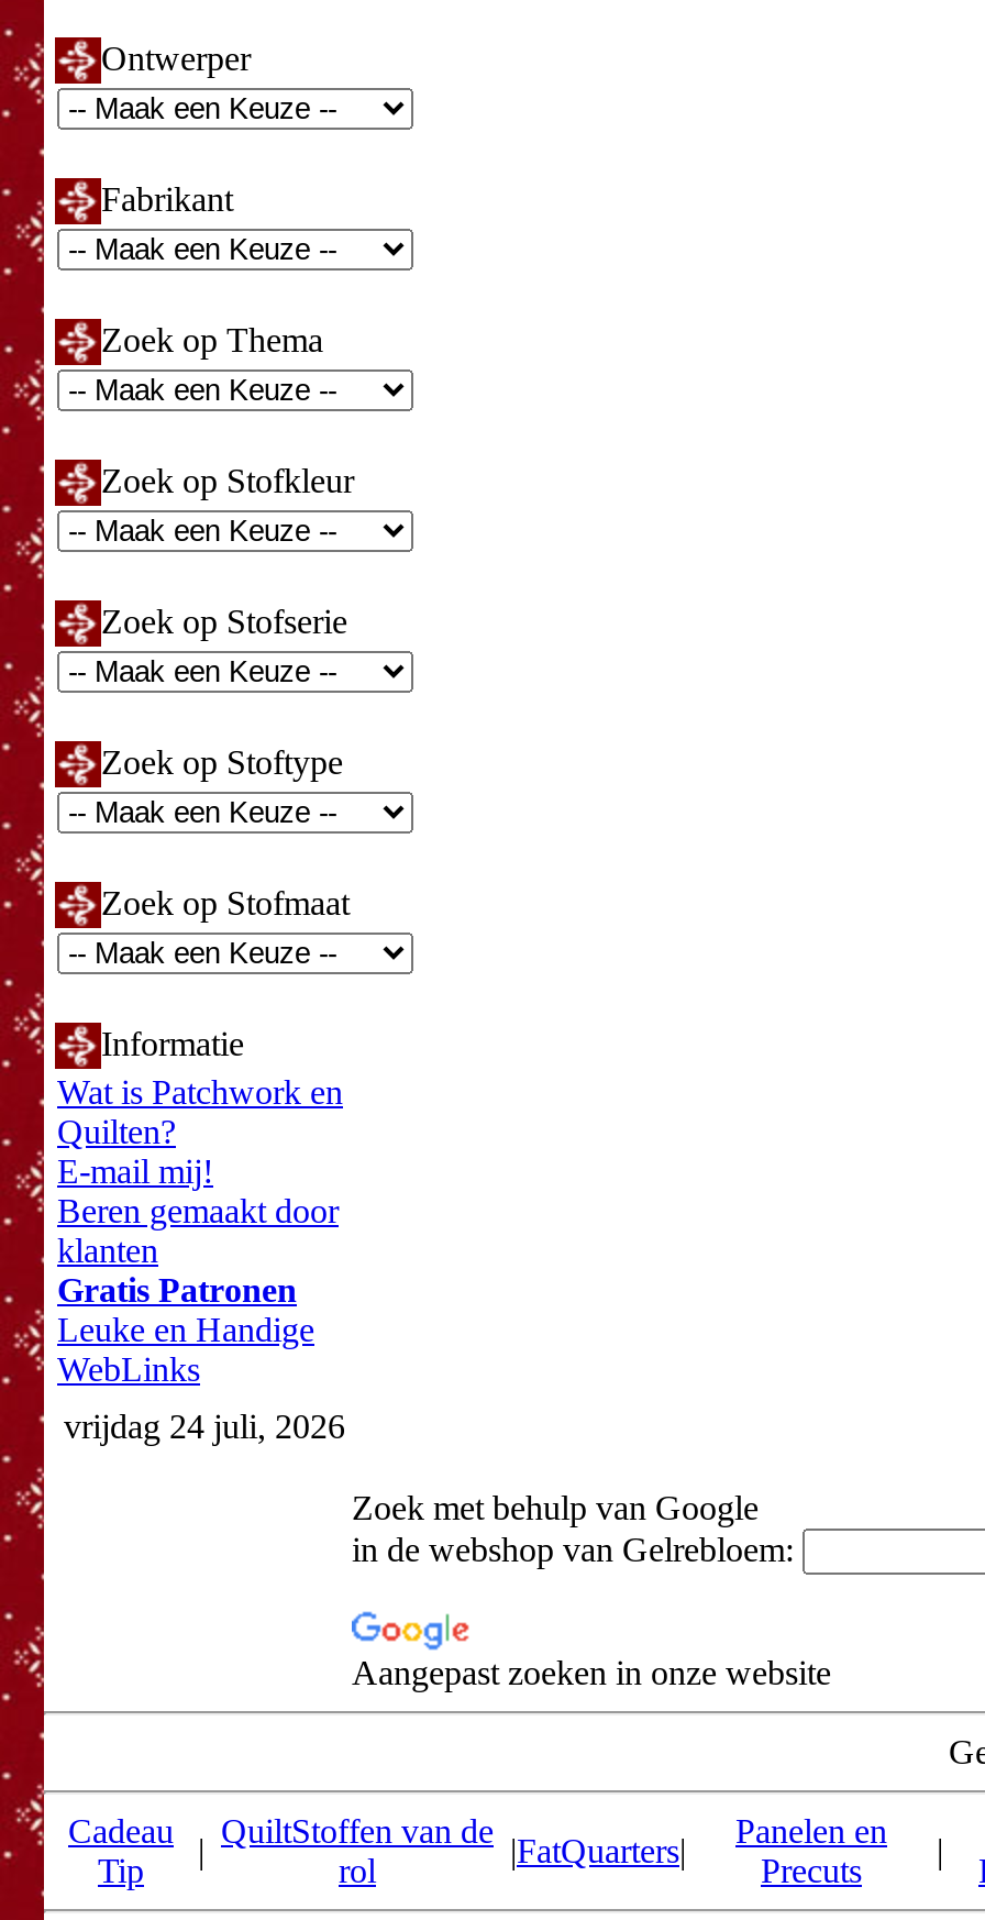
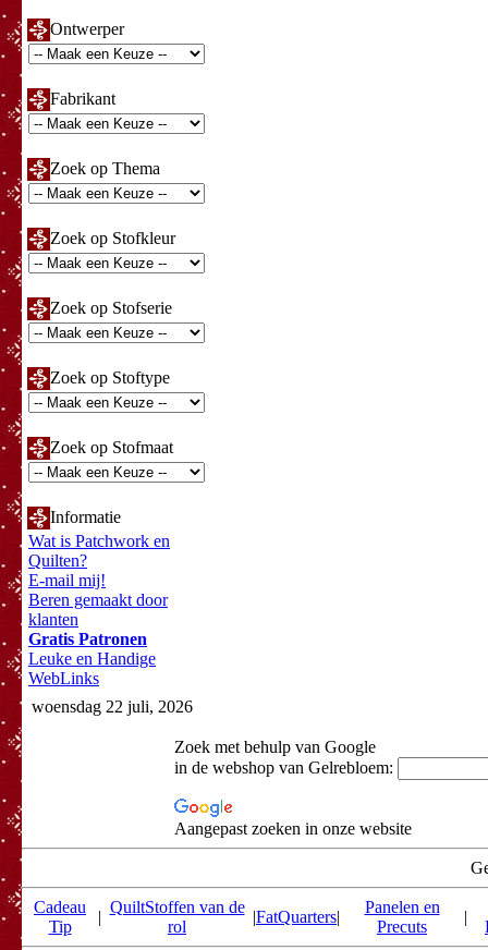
[46,1408,363,1445] vrijdag 24 juli, 2026 -> [23,697,202,716] woensdag 22 juli, 2026

